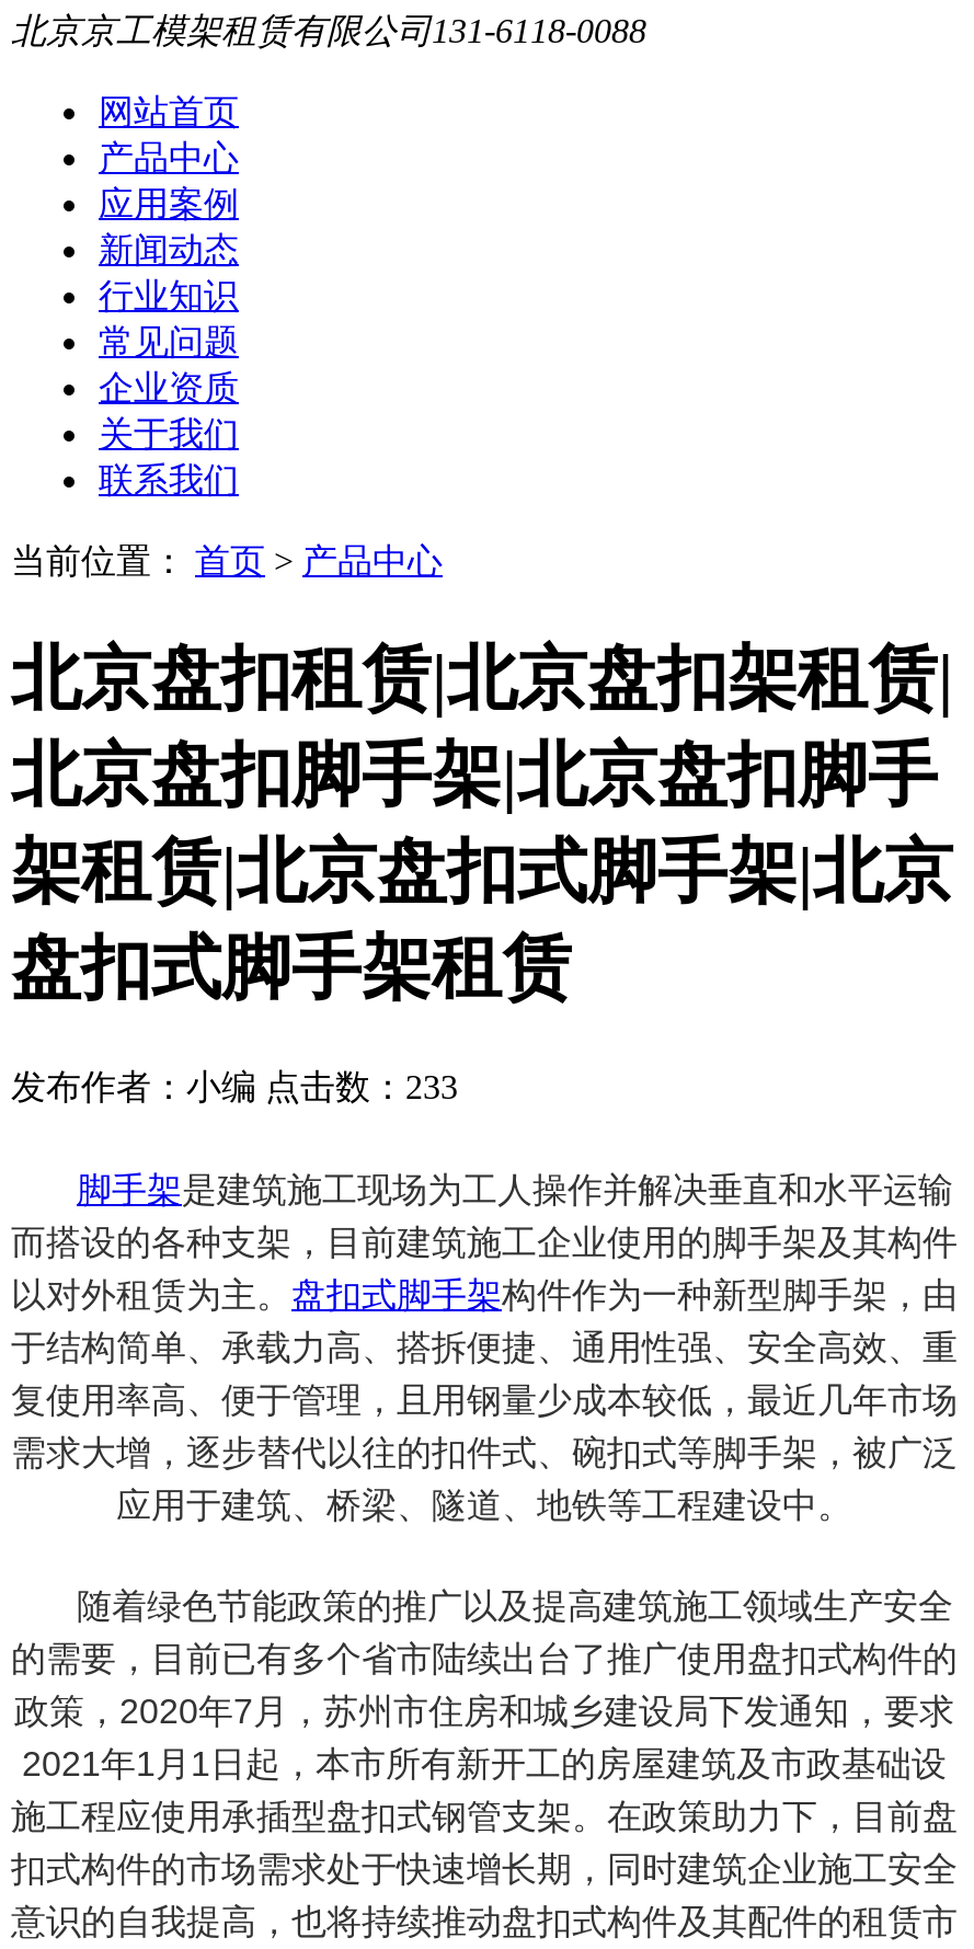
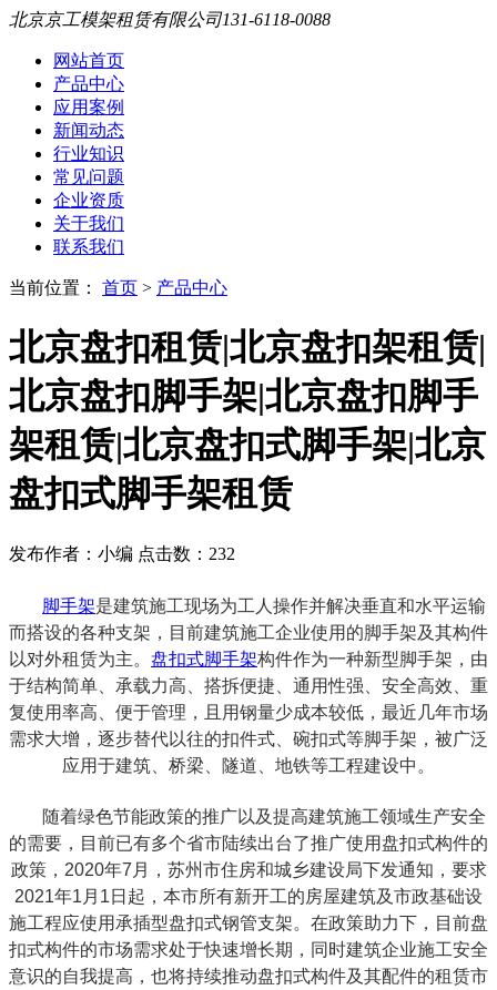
[11,1068,458,1105] 发布作者：小编 点击数：233 -> [9,544,235,563] 发布作者：小编 点击数：232

